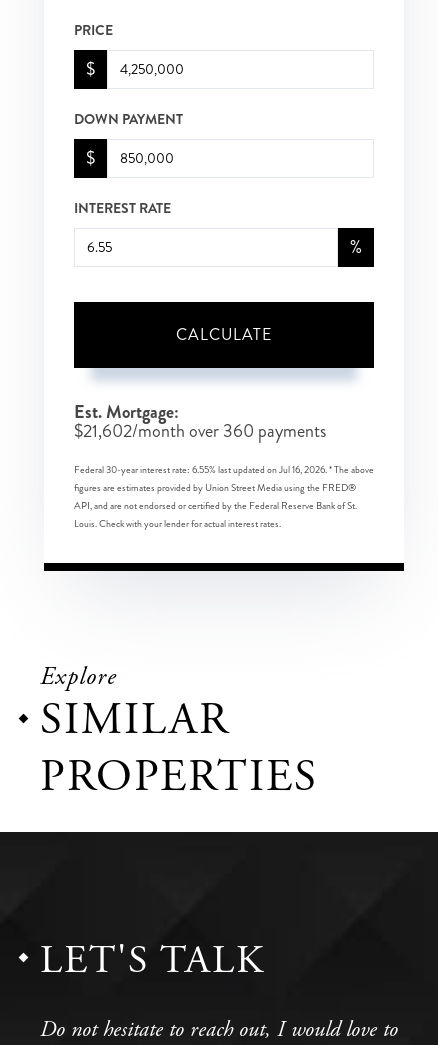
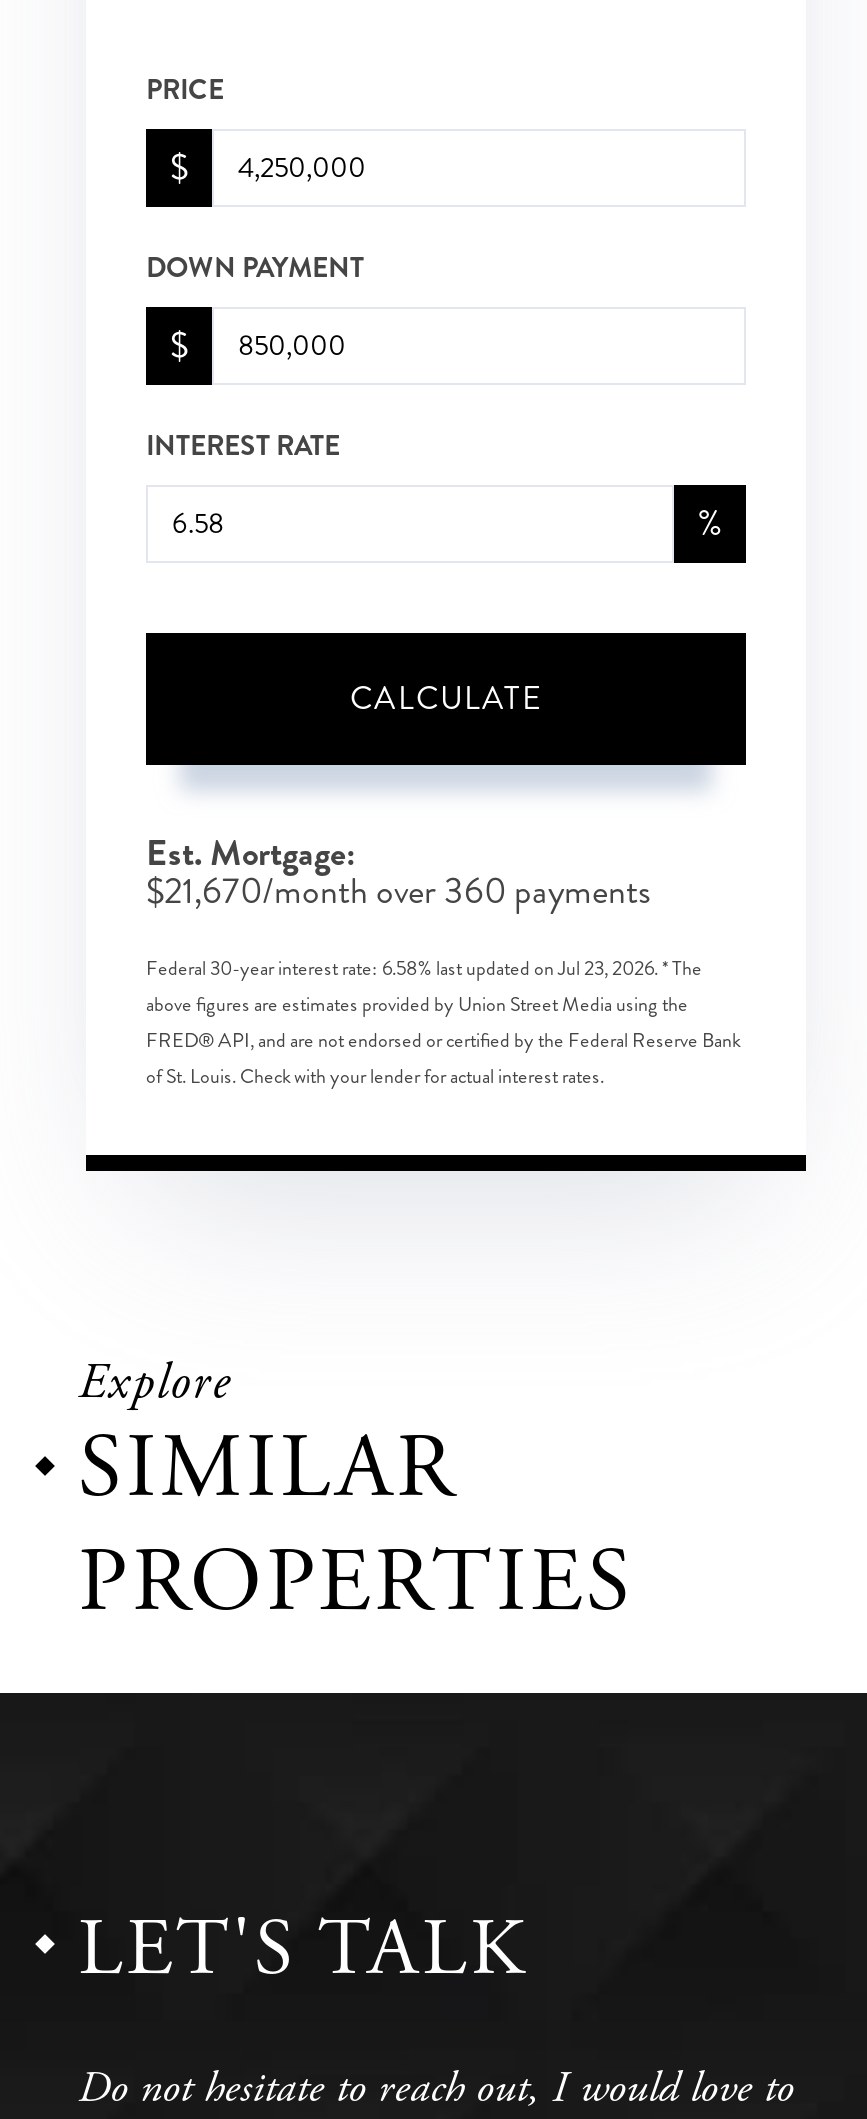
[74,418,326,444] $21,602/month over 360 payments -> [146,865,650,917] $21,670/month over 360 payments
[74,463,374,531] Federal 30-year interest rate: 6.55% last updated on Jul 16, 2026. * The above | figures are estimates provided by Union Street Media using the FRED® | API, and are not endorsed or certified by the Federal Reserve Bank of St. | Louis. Check with your lender for actual interest rates. -> [146,955,740,1091] Federal 30-year interest rate: 6.58% last updated on Jul 23, 2026. * The | above figures are estimates provided by Union Street Media using the | FRED® API, and are not endorsed or certified by the Federal Reserve Bank | of St. Louis. Check with your lender for actual interest rates.

